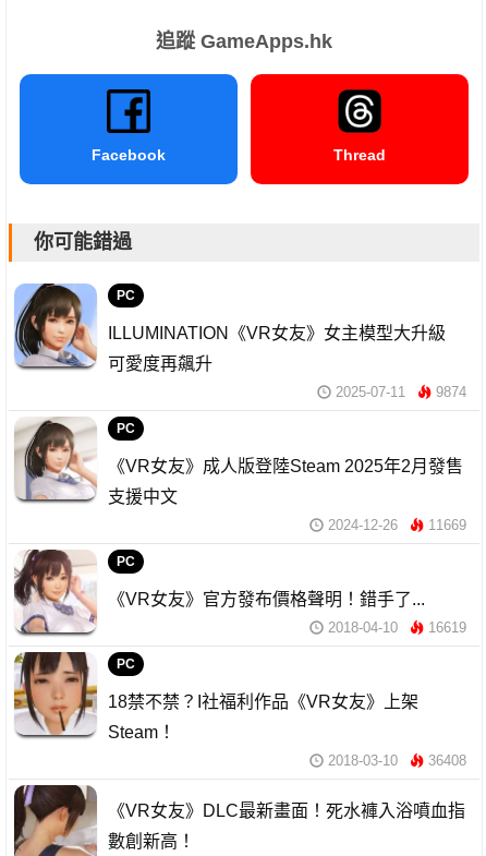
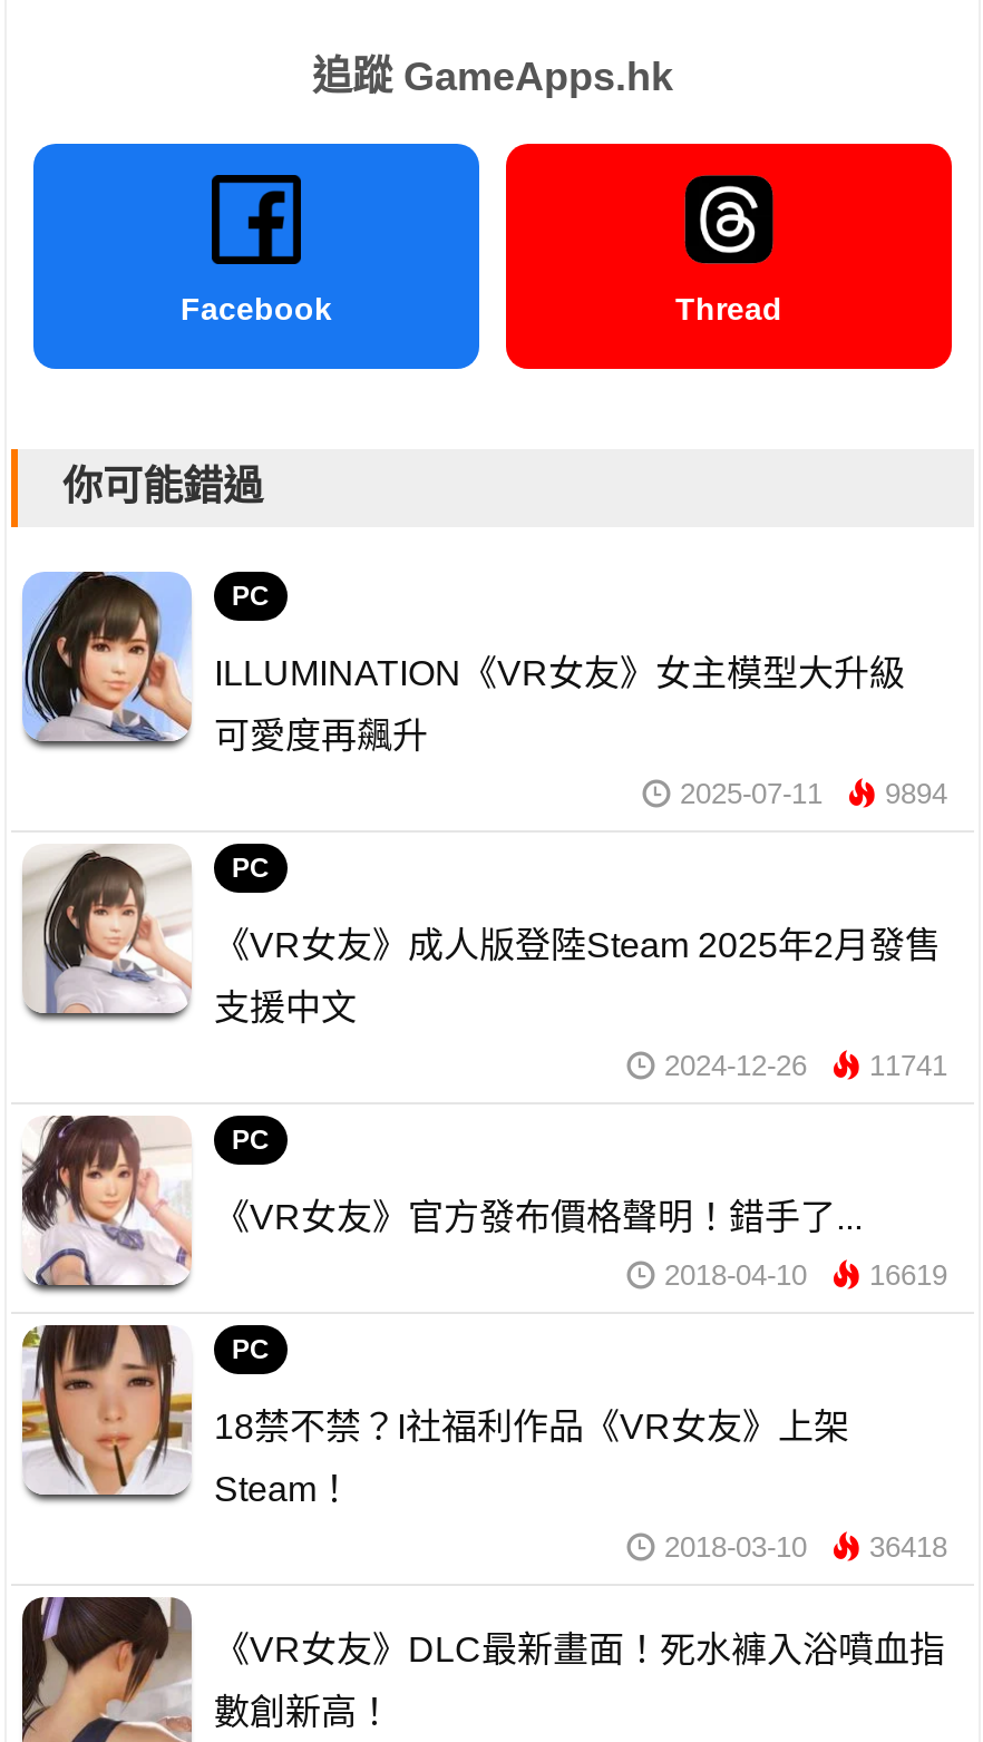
[336,383,466,400] 2025-07-11 9874 -> [680,776,947,809] 2025-07-11 9894
[328,516,466,533] 2024-12-26 11669 -> [664,1048,947,1081] 2024-12-26 11741
[328,752,466,768] 2018-03-10 36408 -> [664,1529,947,1563] 2018-03-10 36418

